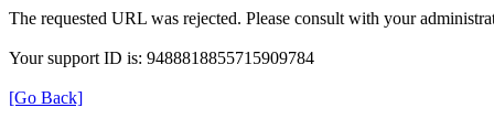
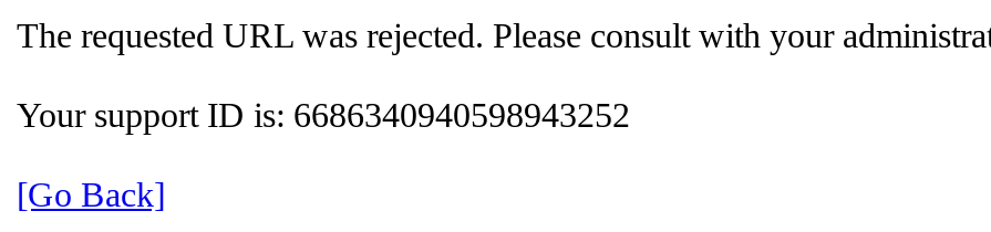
[9,49,314,67] Your support ID is: 9488818855715909784 -> [17,96,630,134] Your support ID is: 6686340940598943252

